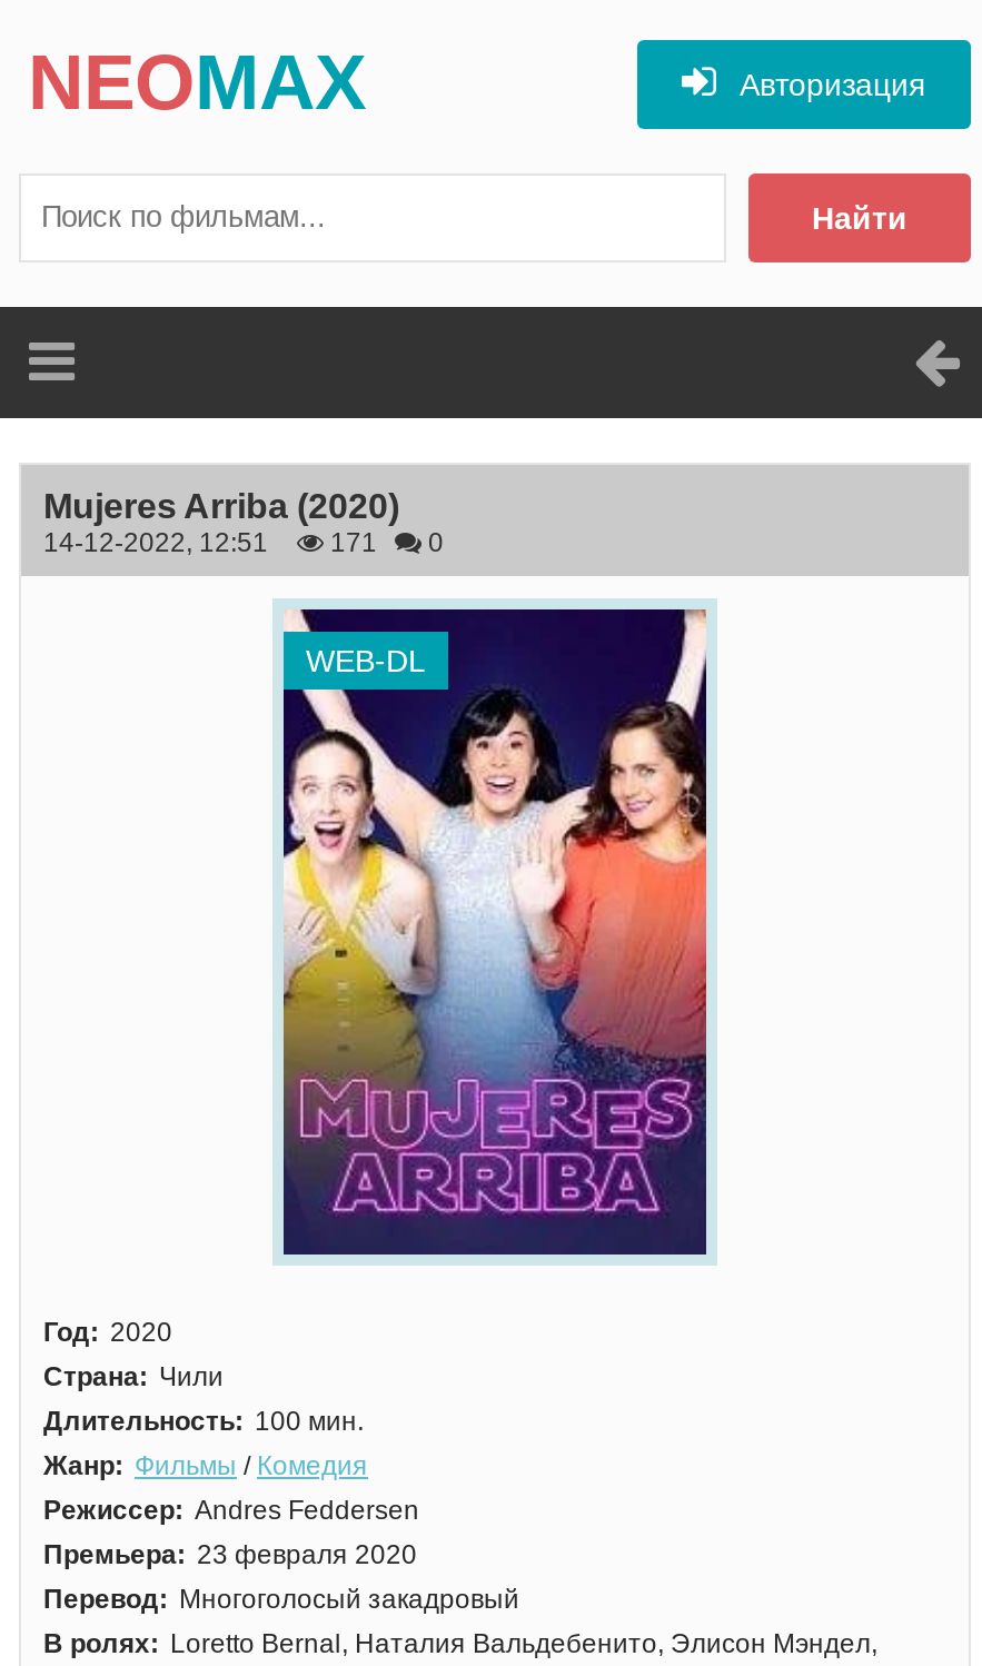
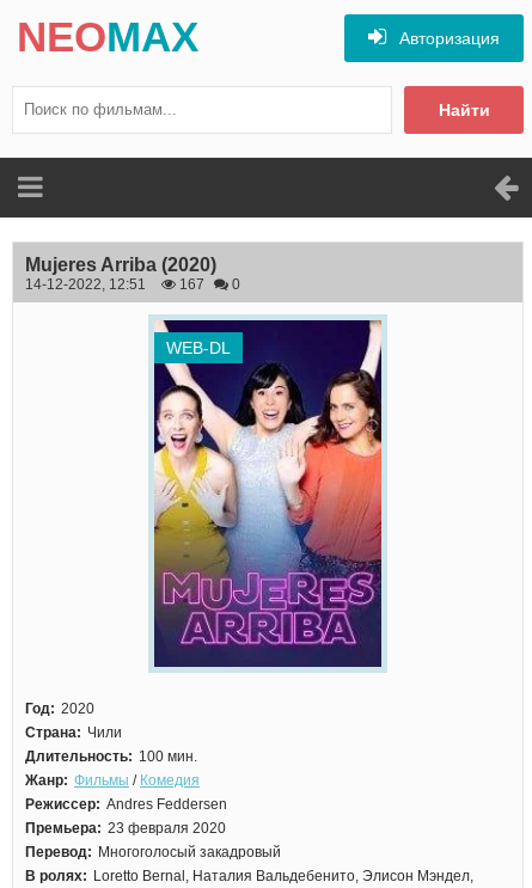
[43,527,444,558] 14-12-2022, 12:51 171 0 -> [25,276,240,293] 14-12-2022, 12:51 167 0

